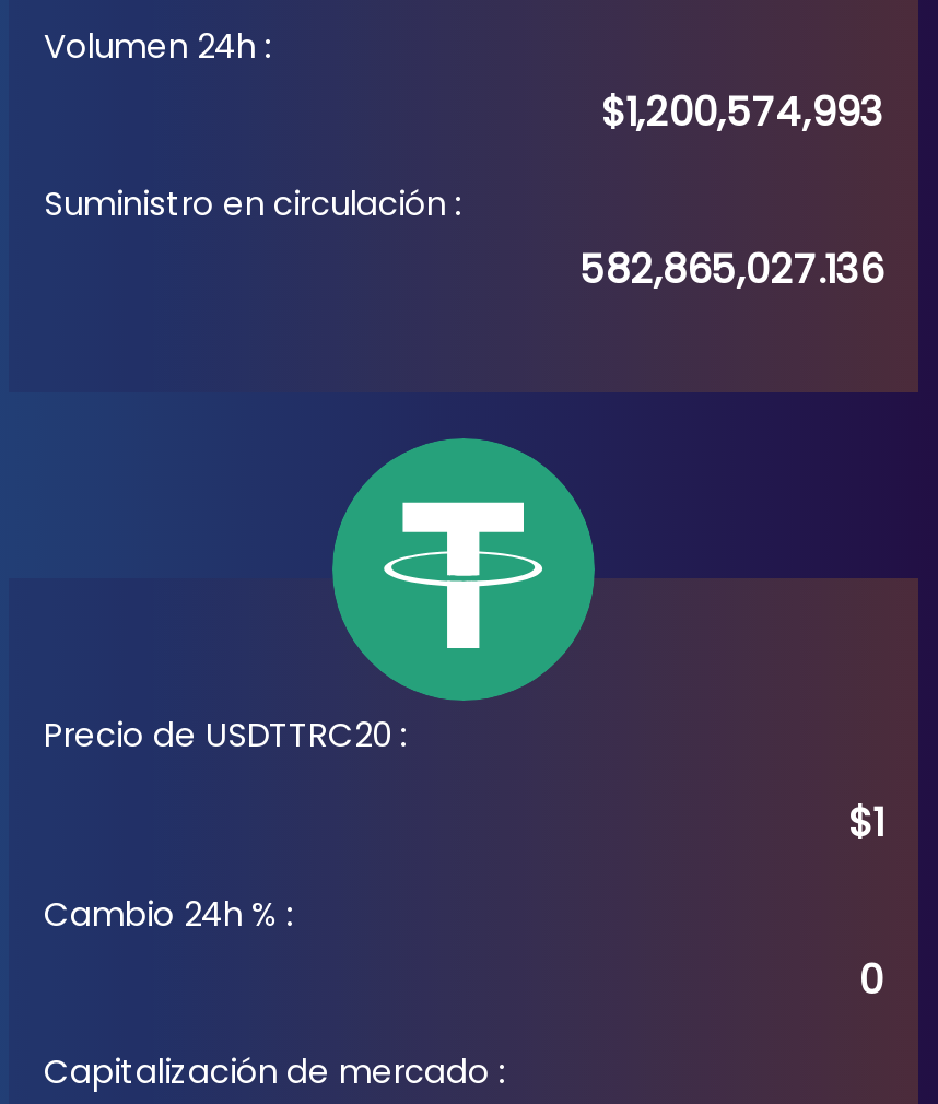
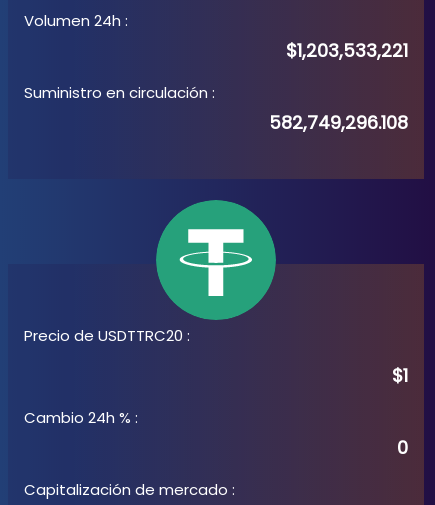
[601,84,883,139] $1,200,574,993 -> [286,38,408,63] $1,203,533,221
[579,242,883,296] 582,865,027.136 -> [269,110,408,135] 582,749,296.108

